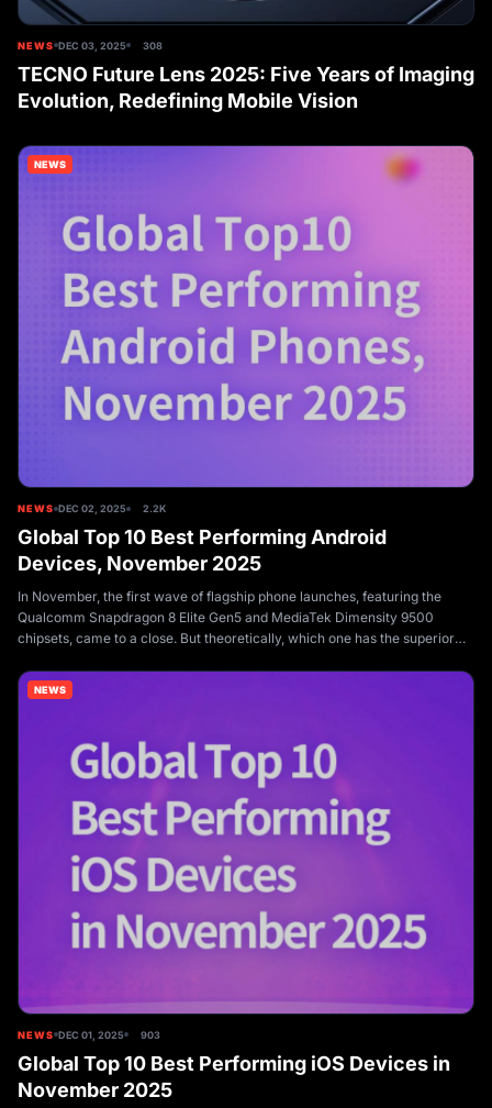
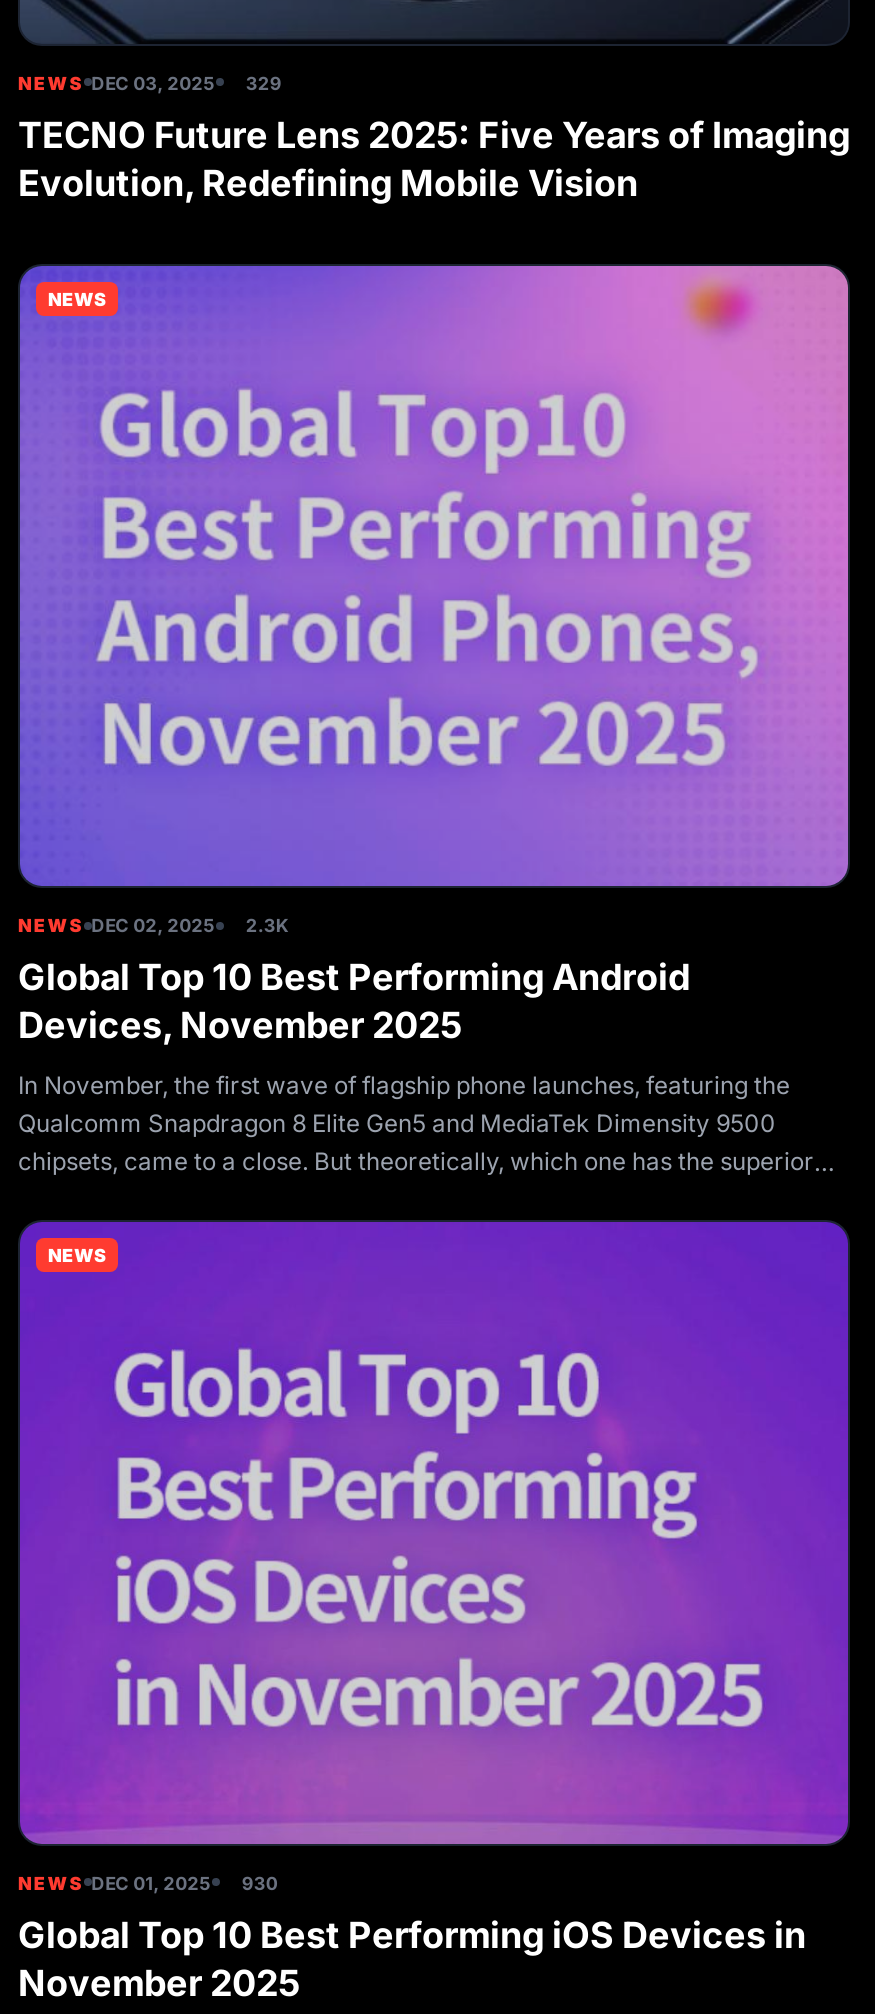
[18,39,162,51] NEWS DEC 03, 2025 308 -> [18,71,282,93] NEWS DEC 03, 2025 329
[18,503,166,515] NEWS DEC 02, 2025 2.2K -> [18,915,288,937] NEWS DEC 02, 2025 2.3K
[18,1029,160,1041] NEWS DEC 01, 2025 903 -> [18,1872,278,1894] NEWS DEC 01, 2025 930

